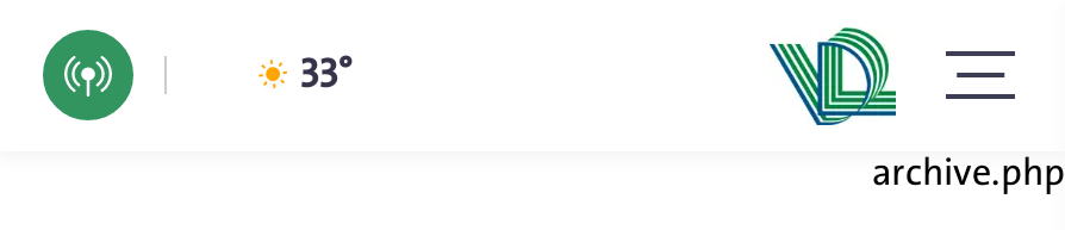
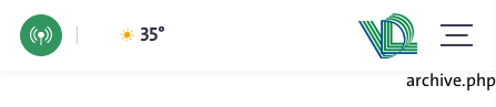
[299,38,352,107] 33° -> [139,18,164,50] 35°

